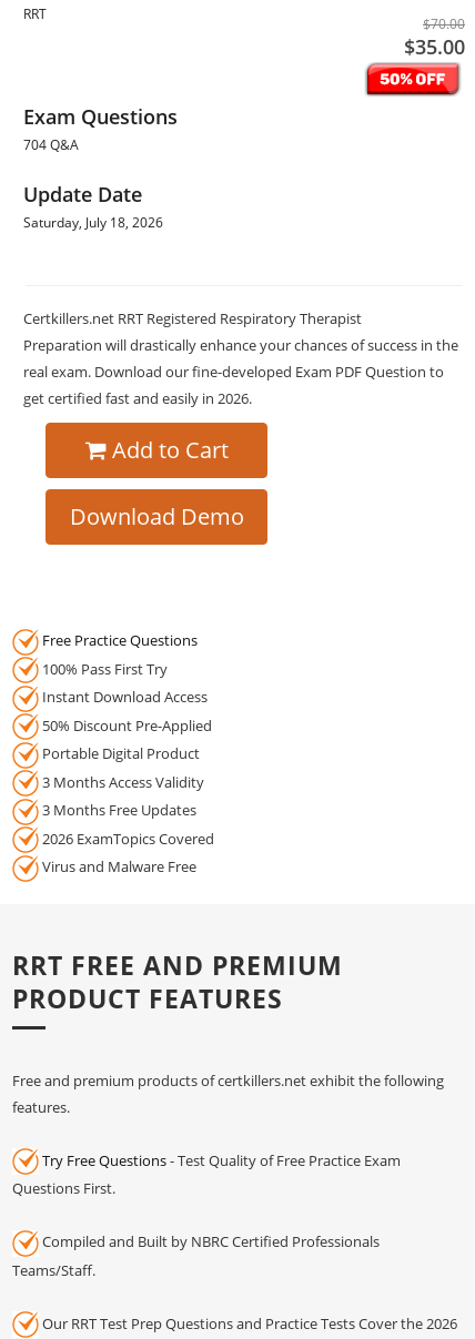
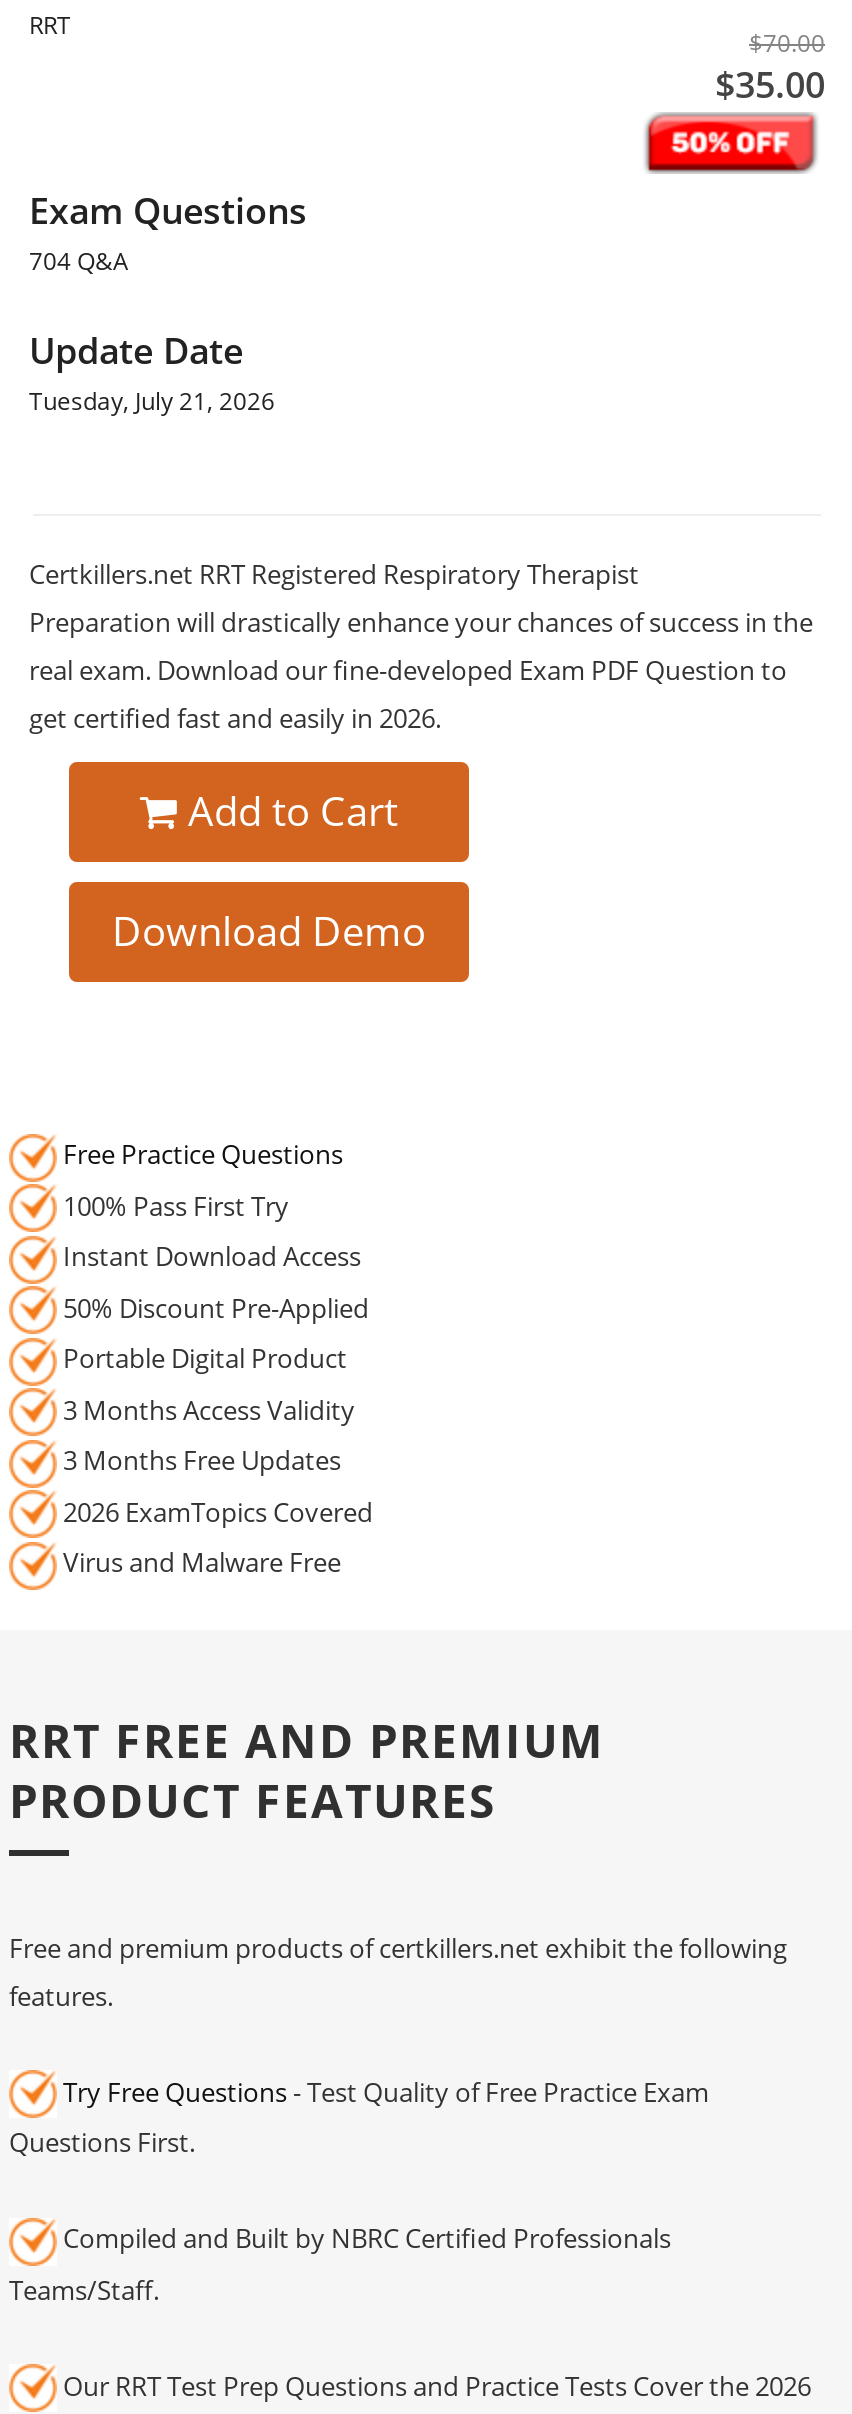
[23,213,163,232] Saturday, July 18, 2026 -> [29,384,275,418] Tuesday, July 21, 2026

